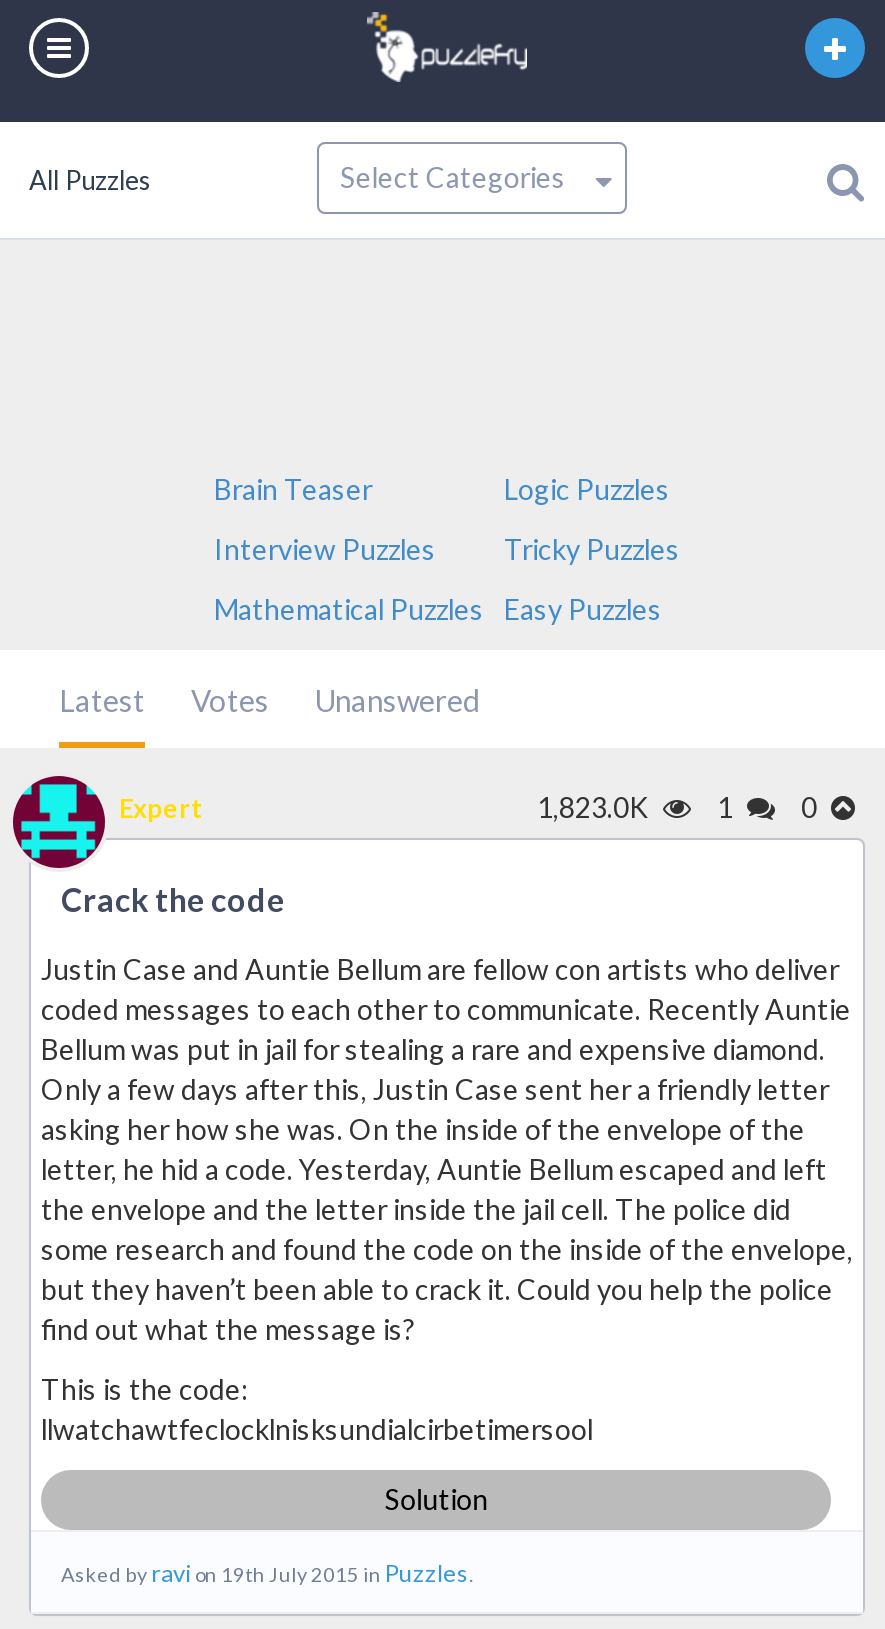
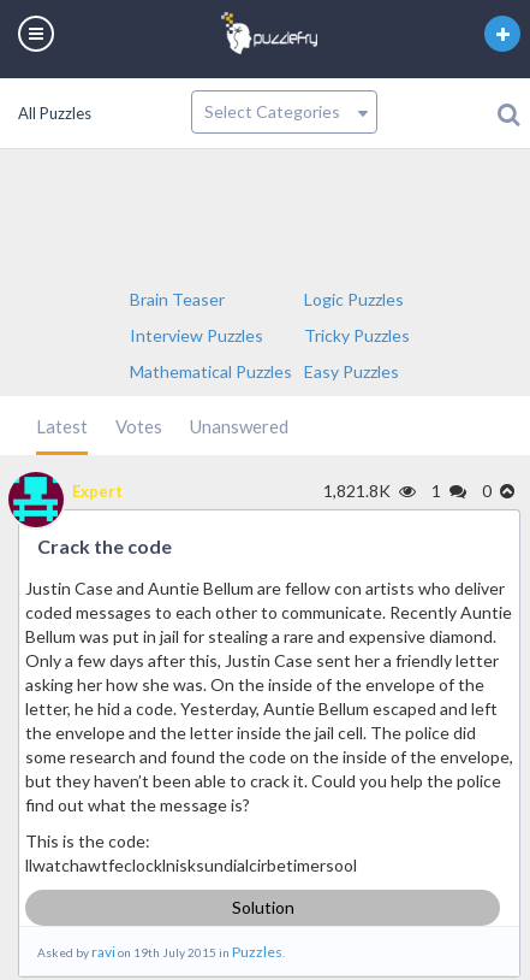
[537,790,817,824] 1,823.0K 1 0 -> [323,480,492,501] 1,821.8K 1 0

